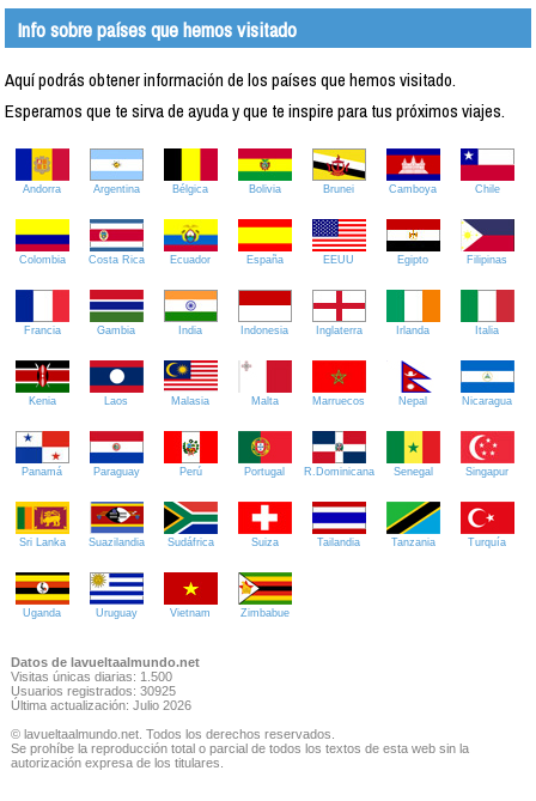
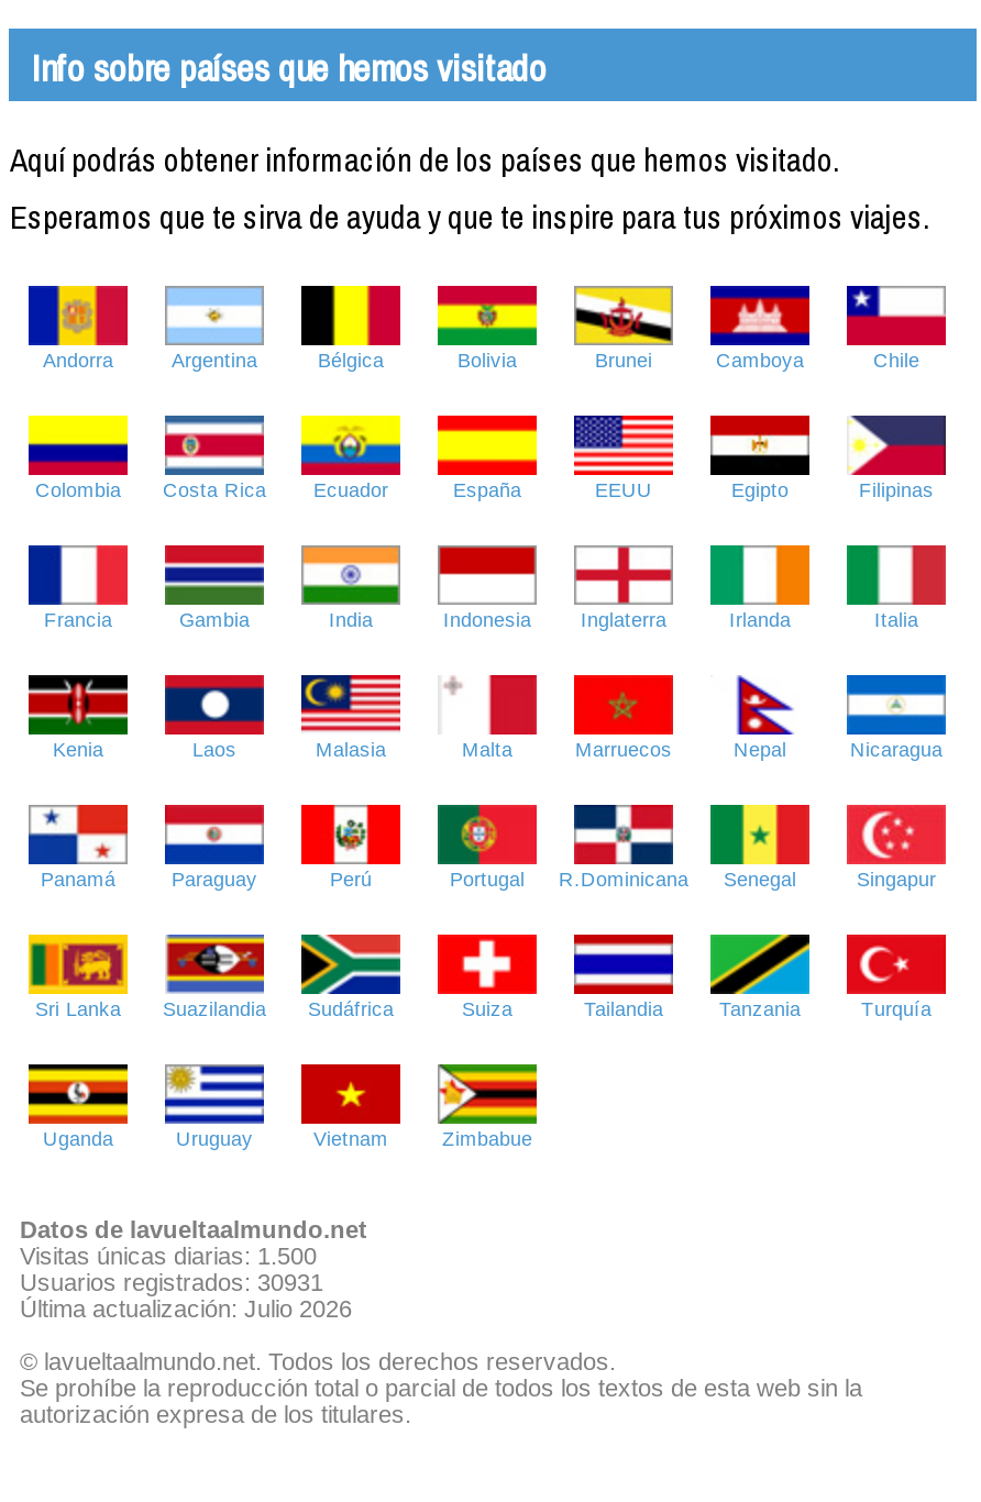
[11,684,176,699] Usuarios registrados: 30925 -> [20,1270,323,1296] Usuarios registrados: 30931

